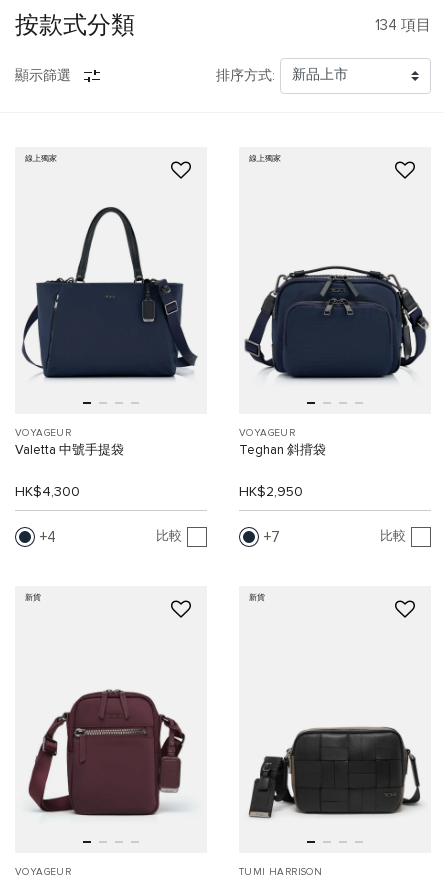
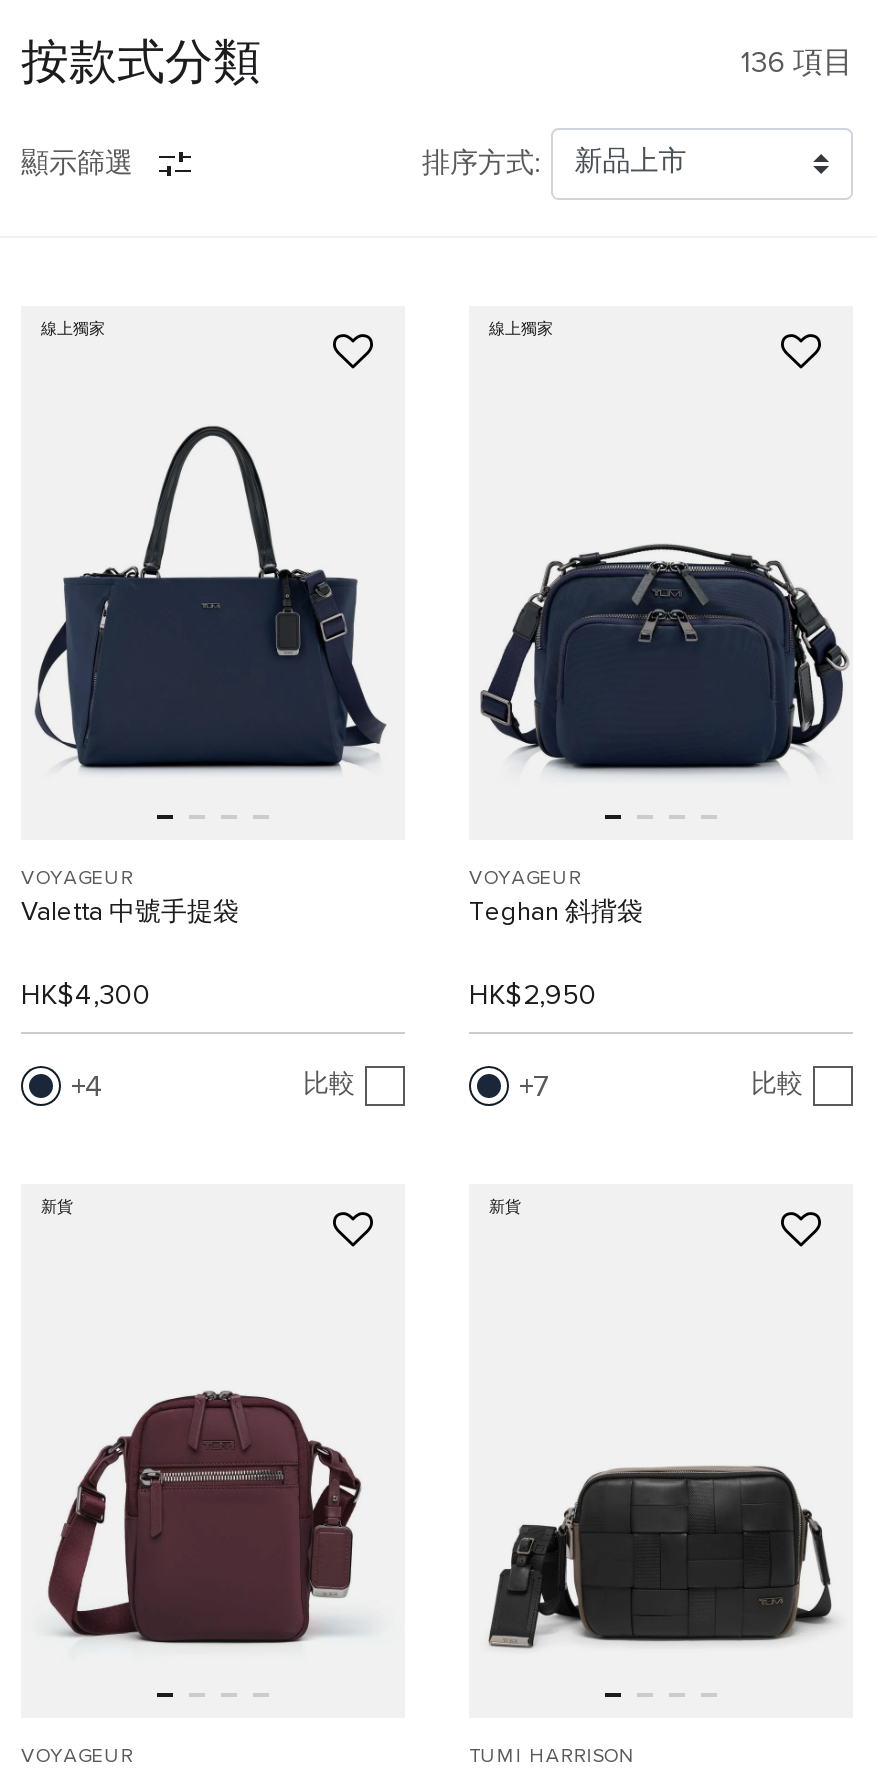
[375,18,431,33] 134項目 -> [741,49,853,79] 136項目

